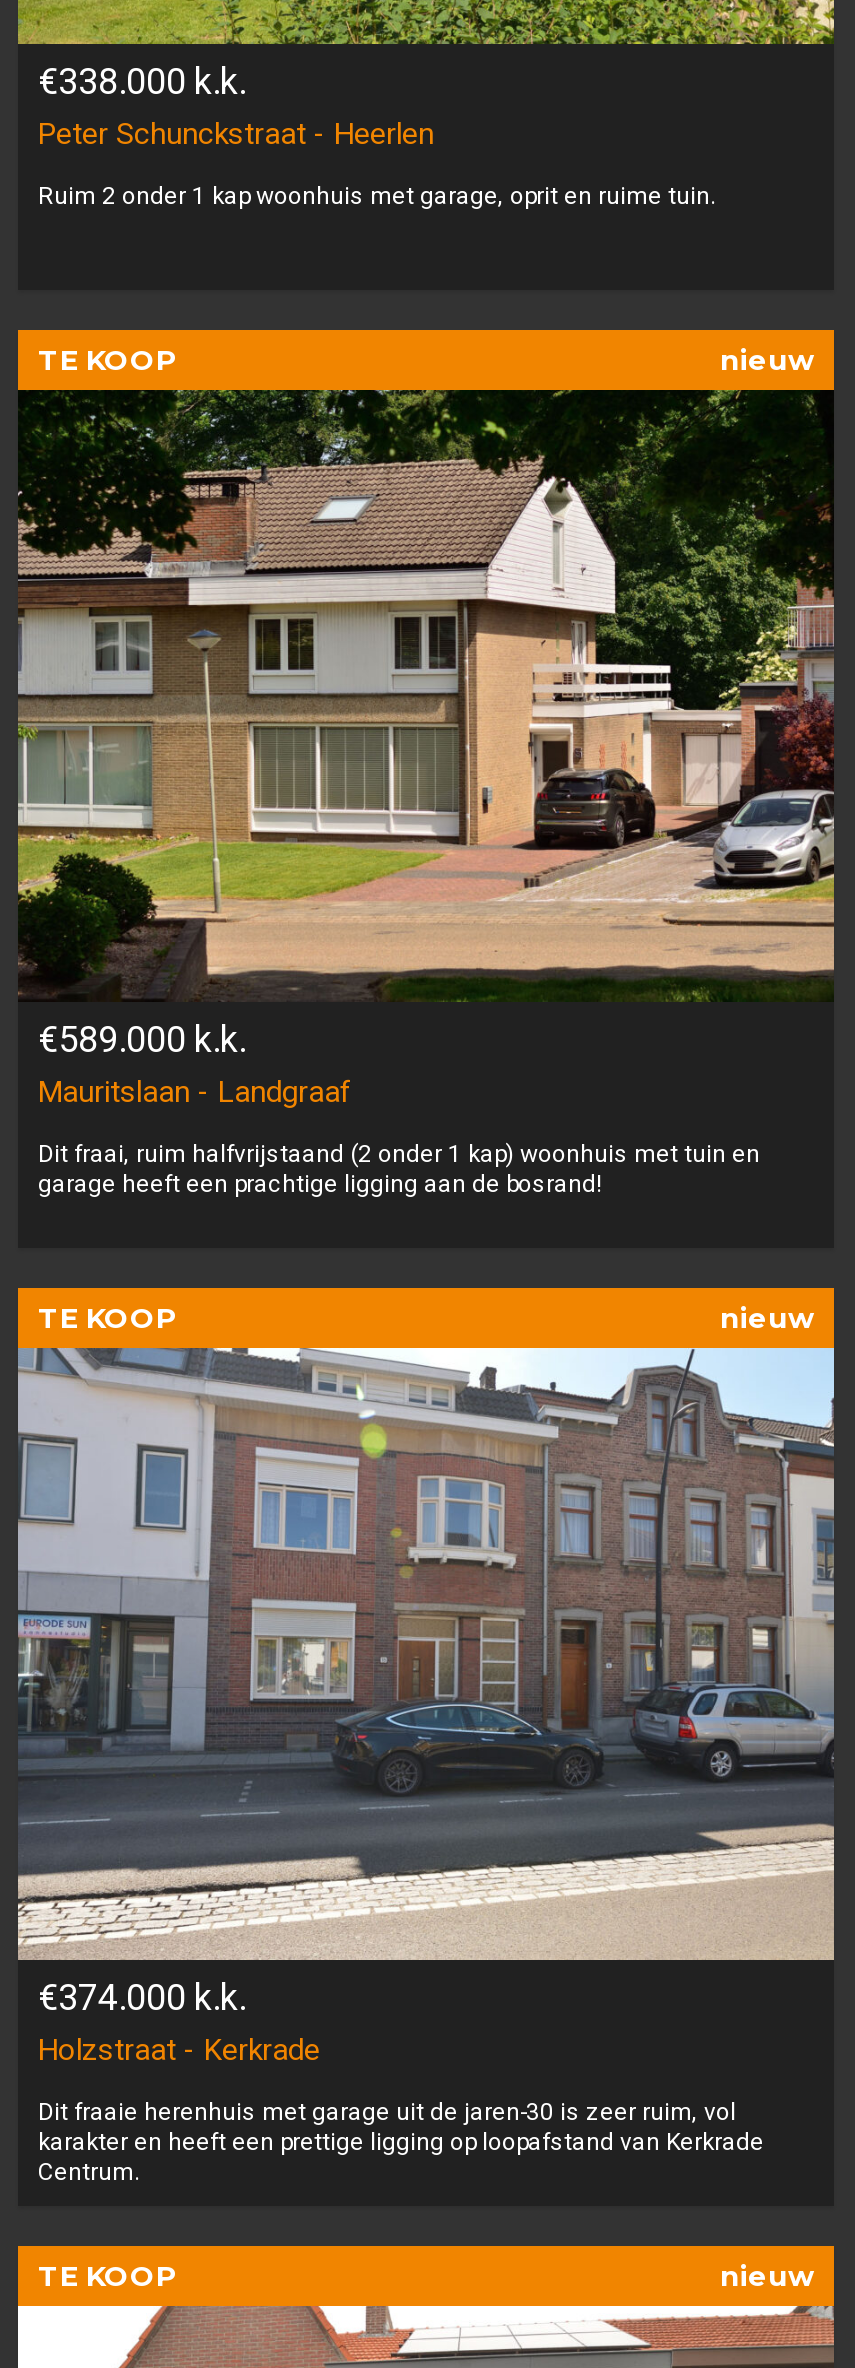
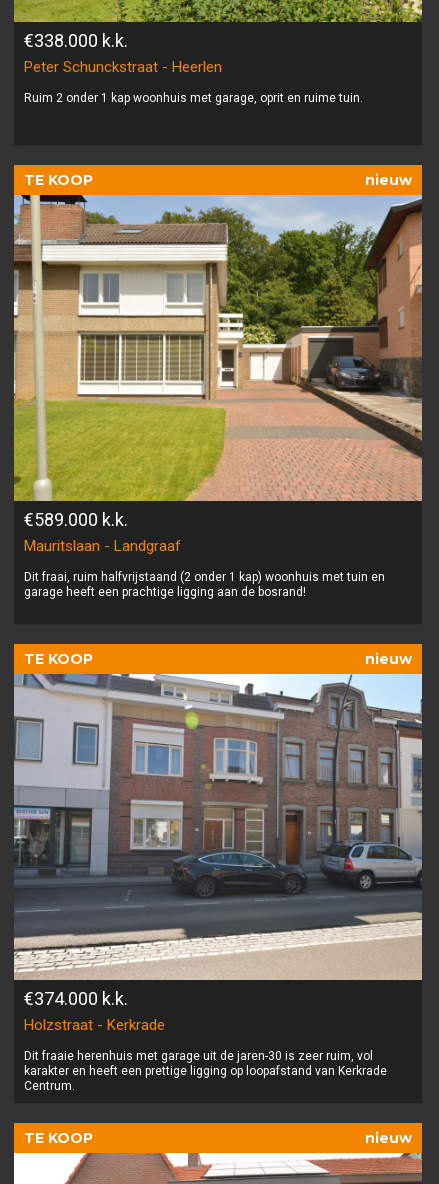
[16,388,836,1002] [image] -> [13,194,423,502] [image]

